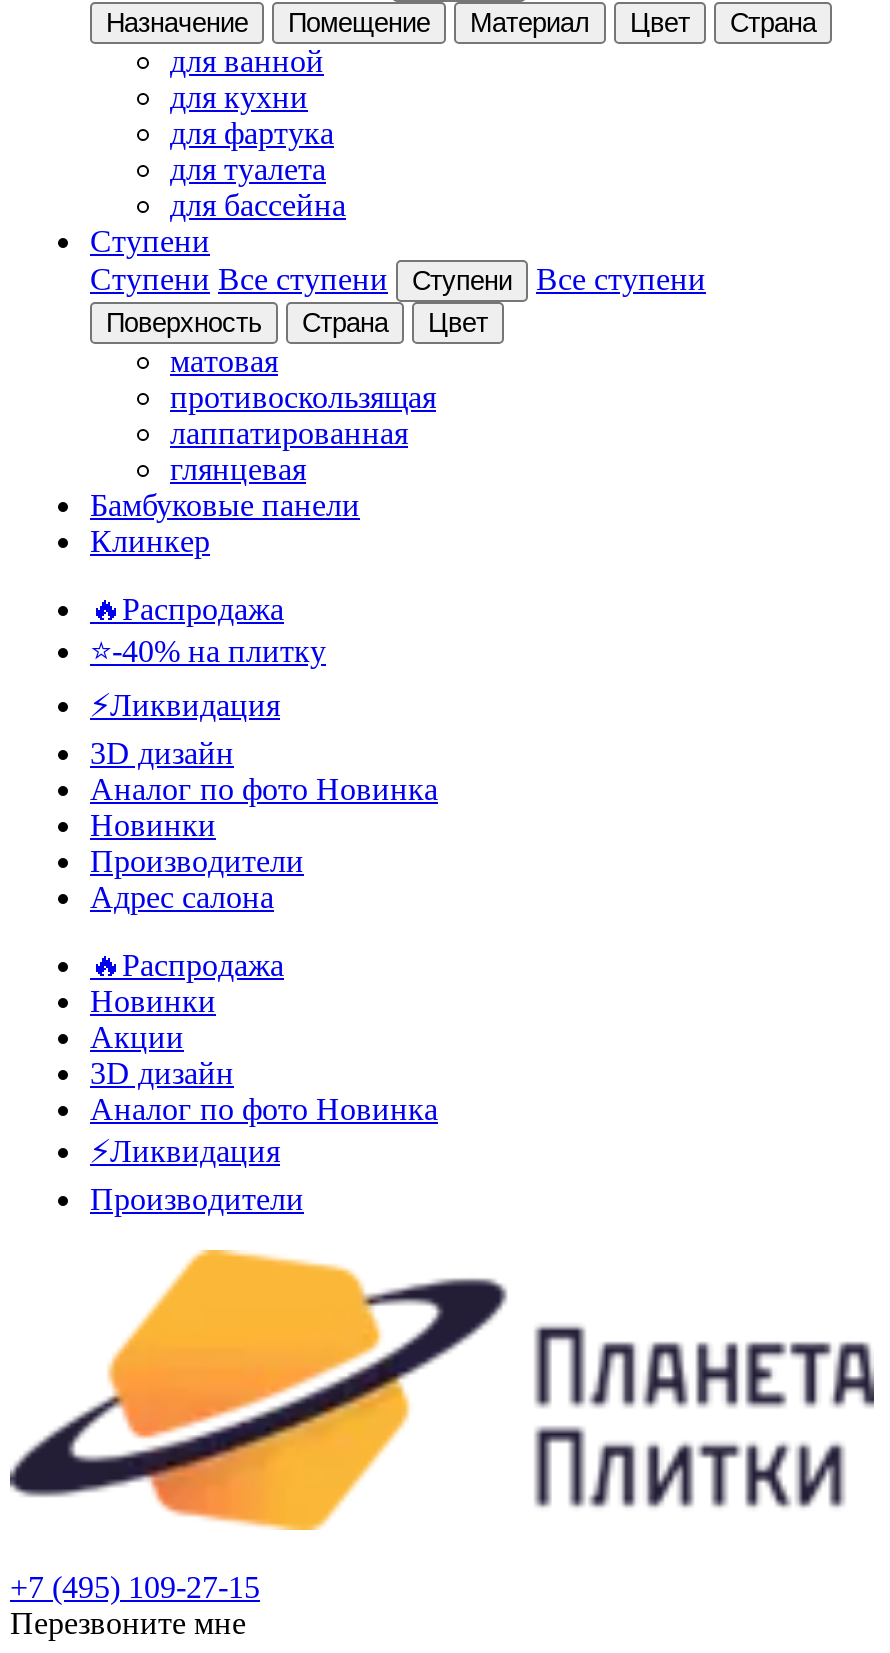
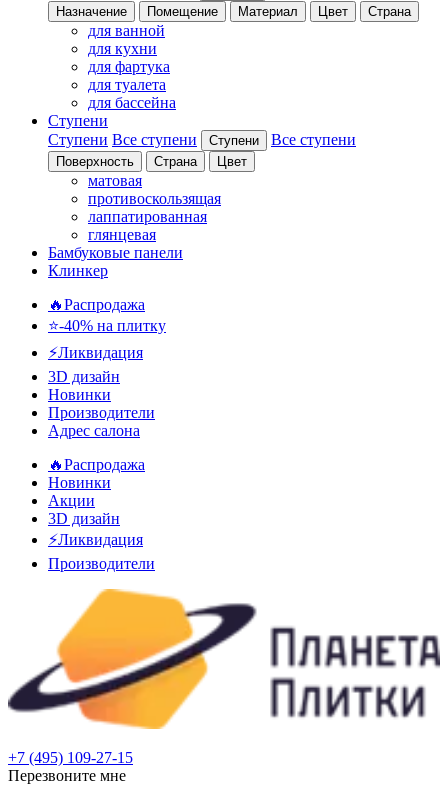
[90,772,438,806] Аналог по фото Новинка -> none
[90,1092,438,1126] Аналог по фото Новинка -> none

